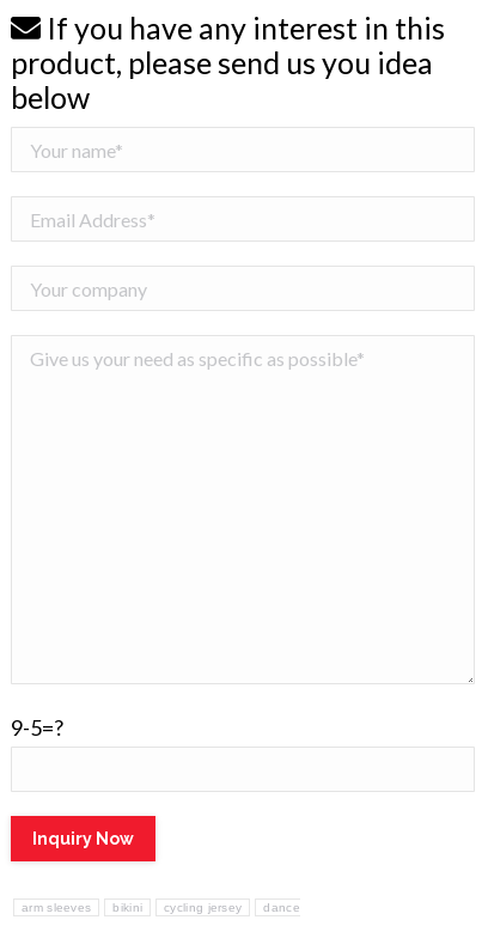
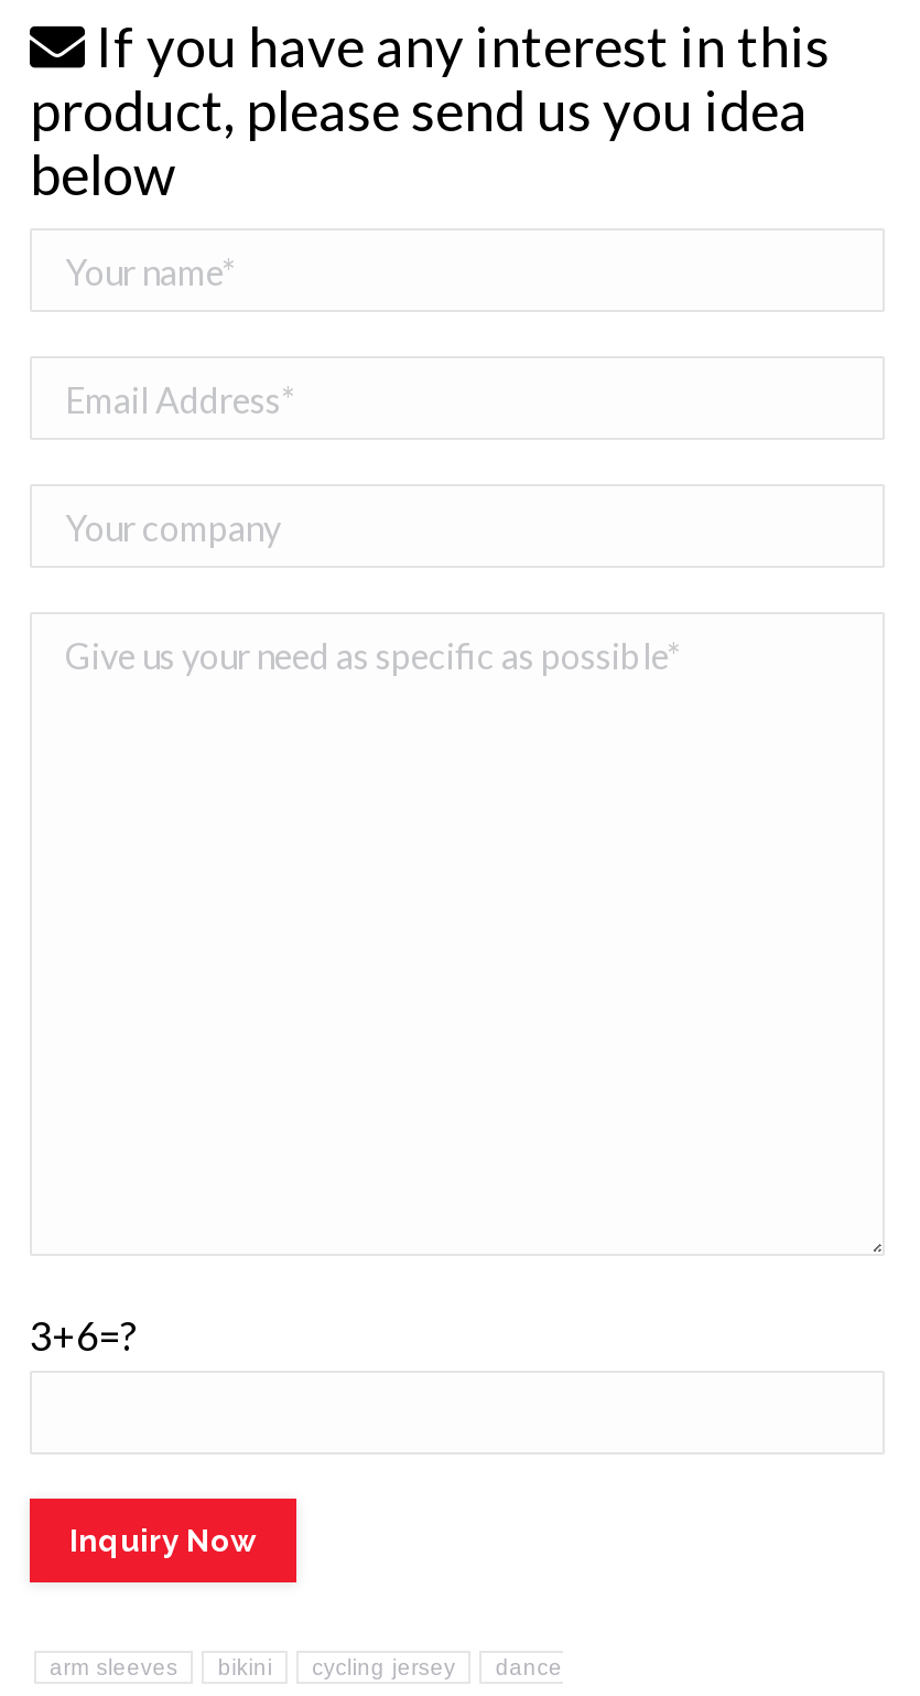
[11,714,63,741] 9-5=? -> [30,1311,138,1360] 3+6=?

